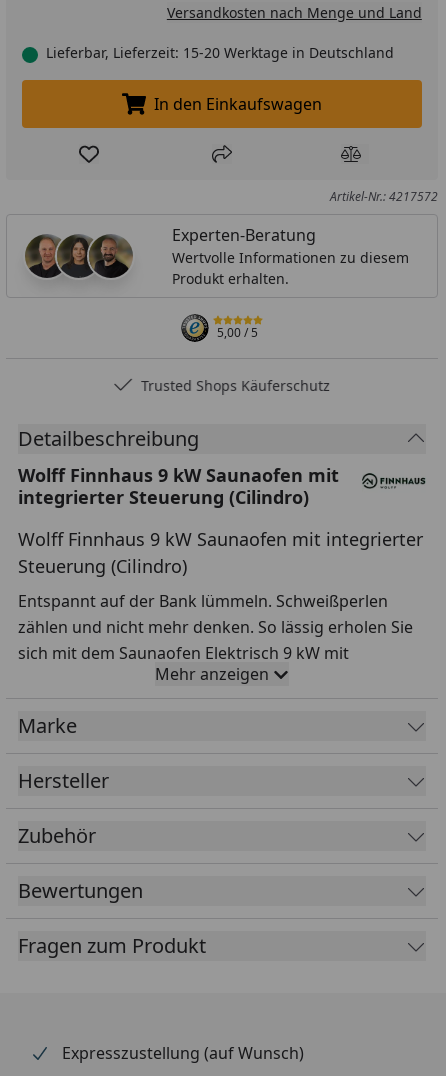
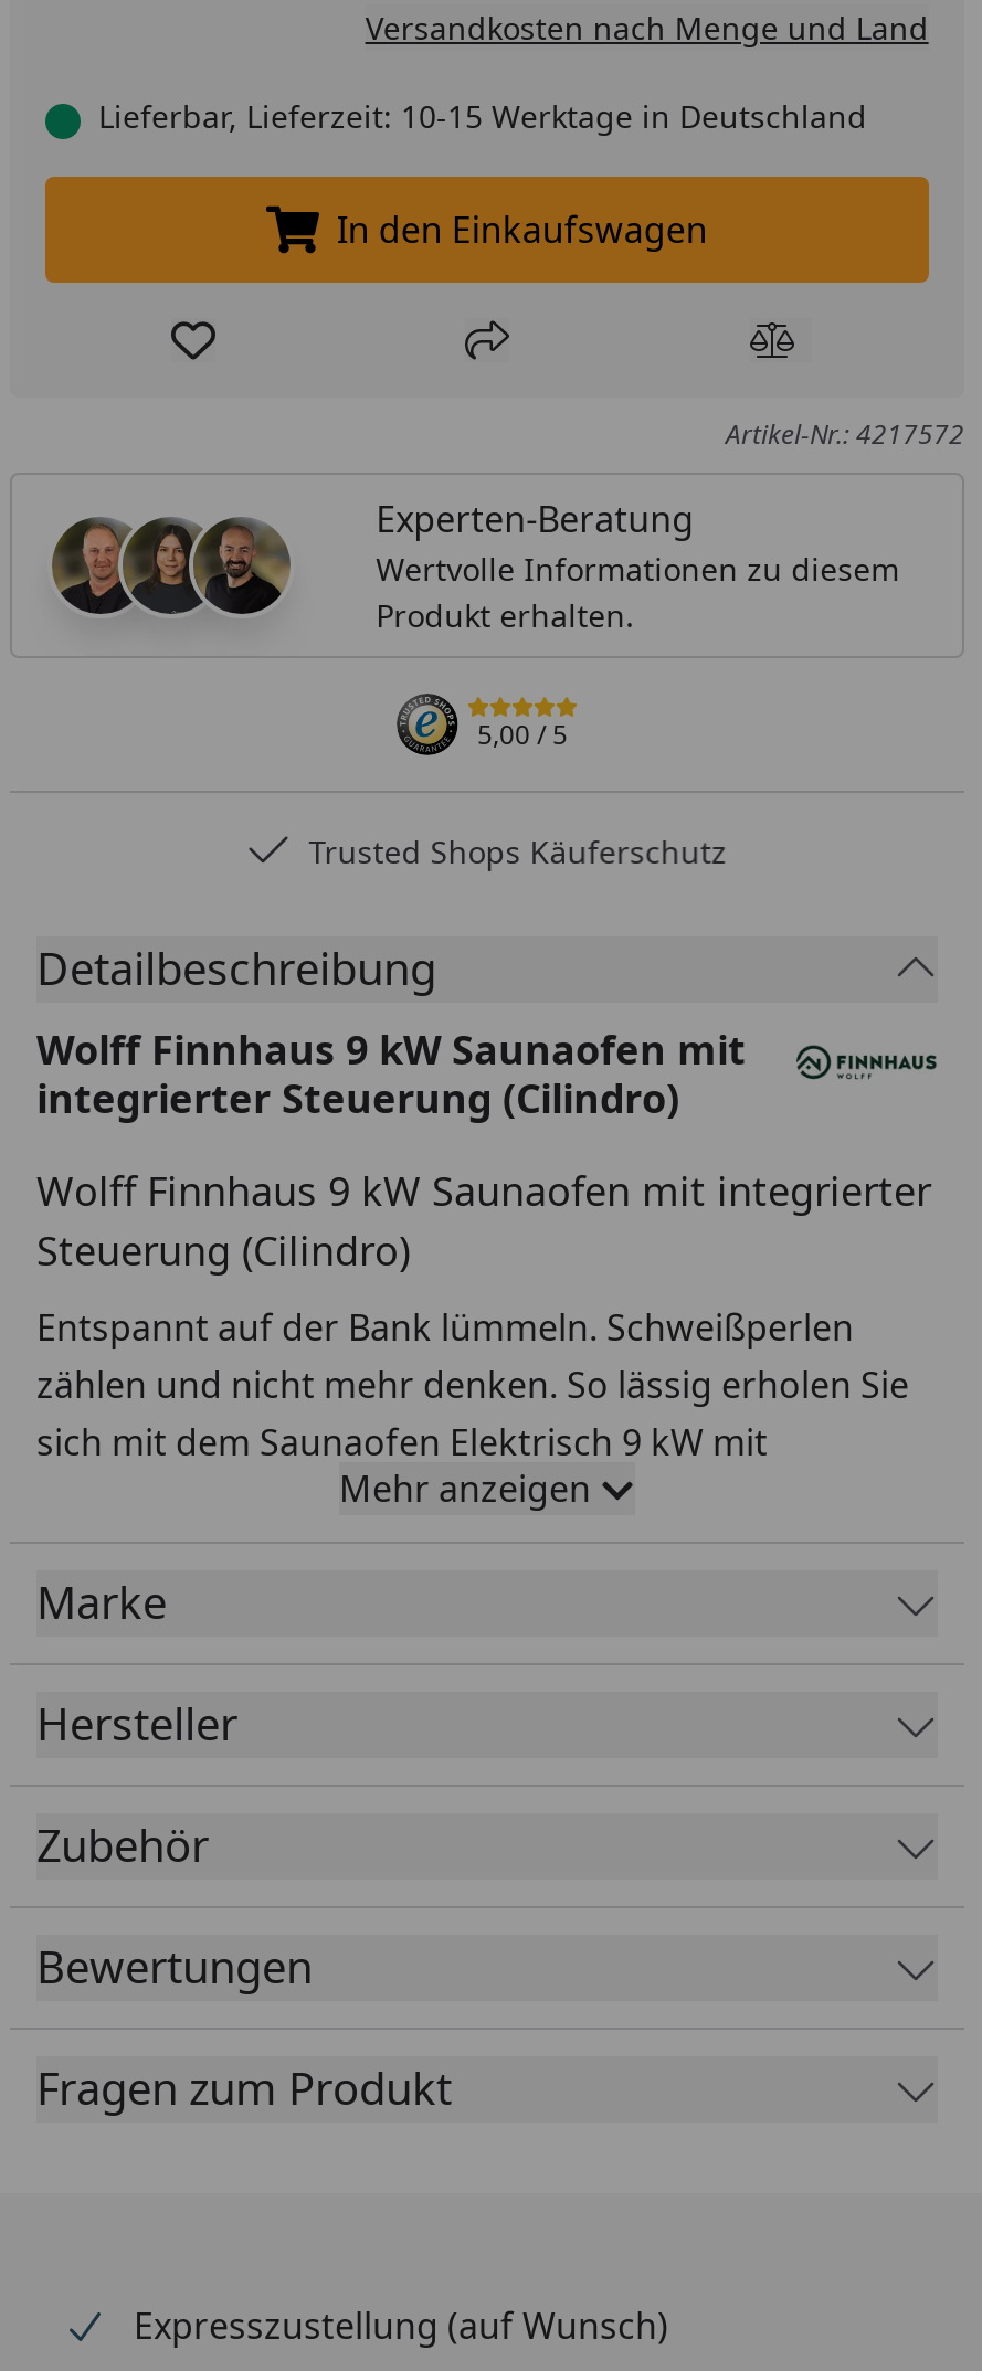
[46,42,394,61] Lieferbar, Lieferzeit: 15-20 Werktage in Deutschland -> [98,94,867,136] Lieferbar, Lieferzeit: 10-15 Werktage in Deutschland

